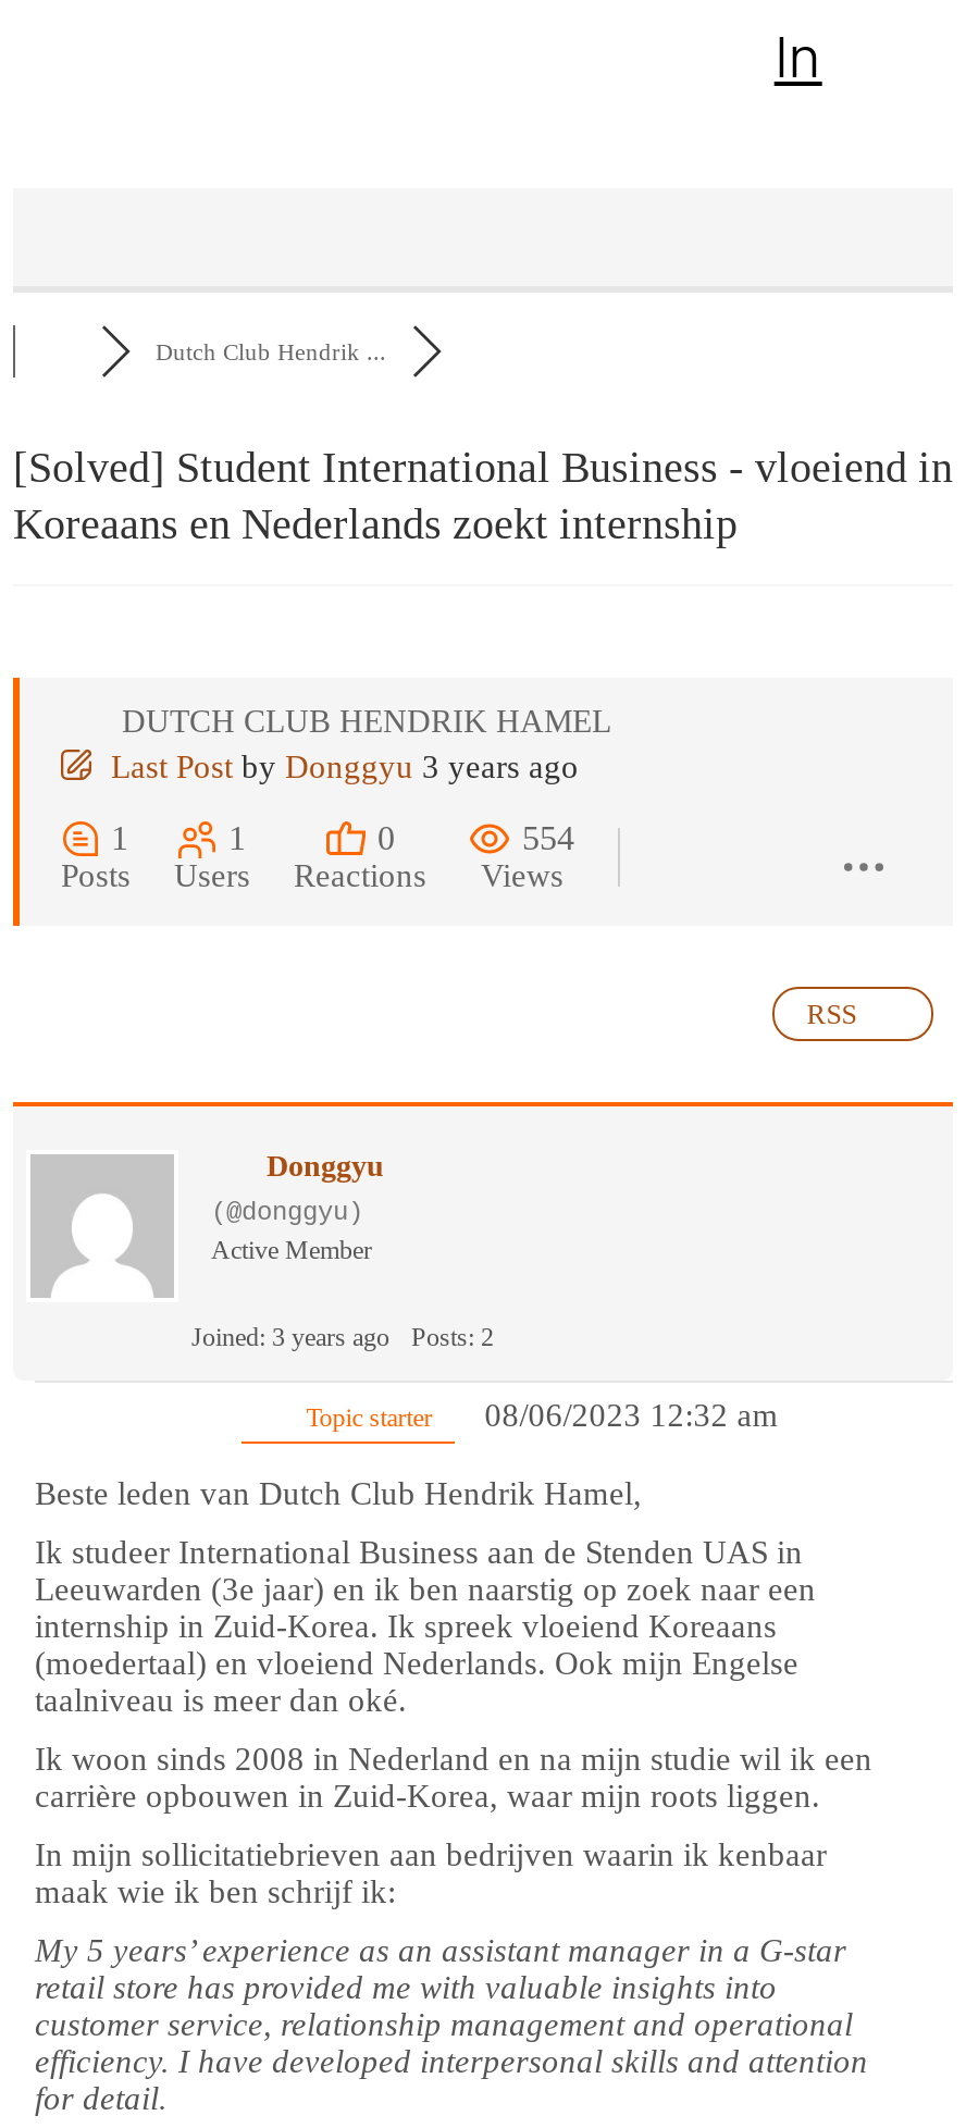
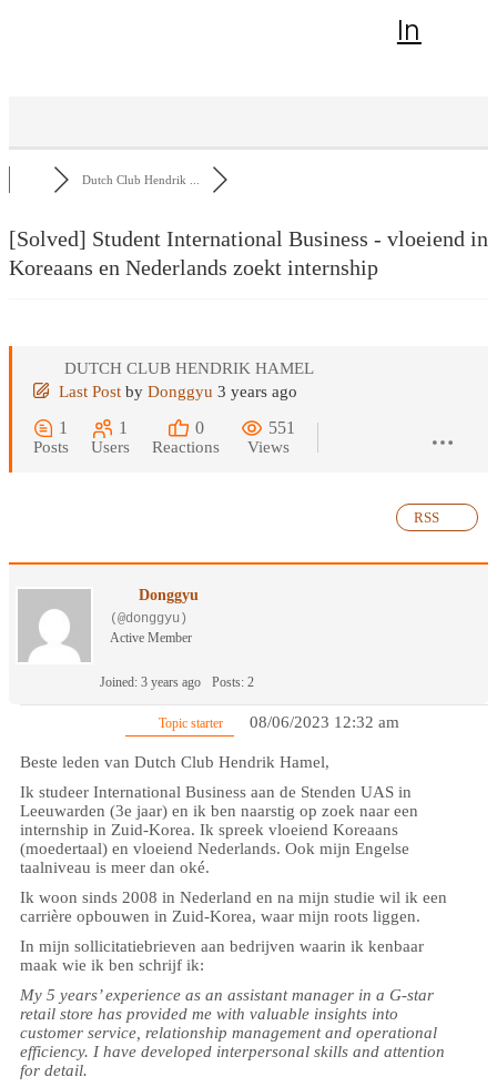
[522,820,574,857] 554 -> [268,418,295,437] 551

